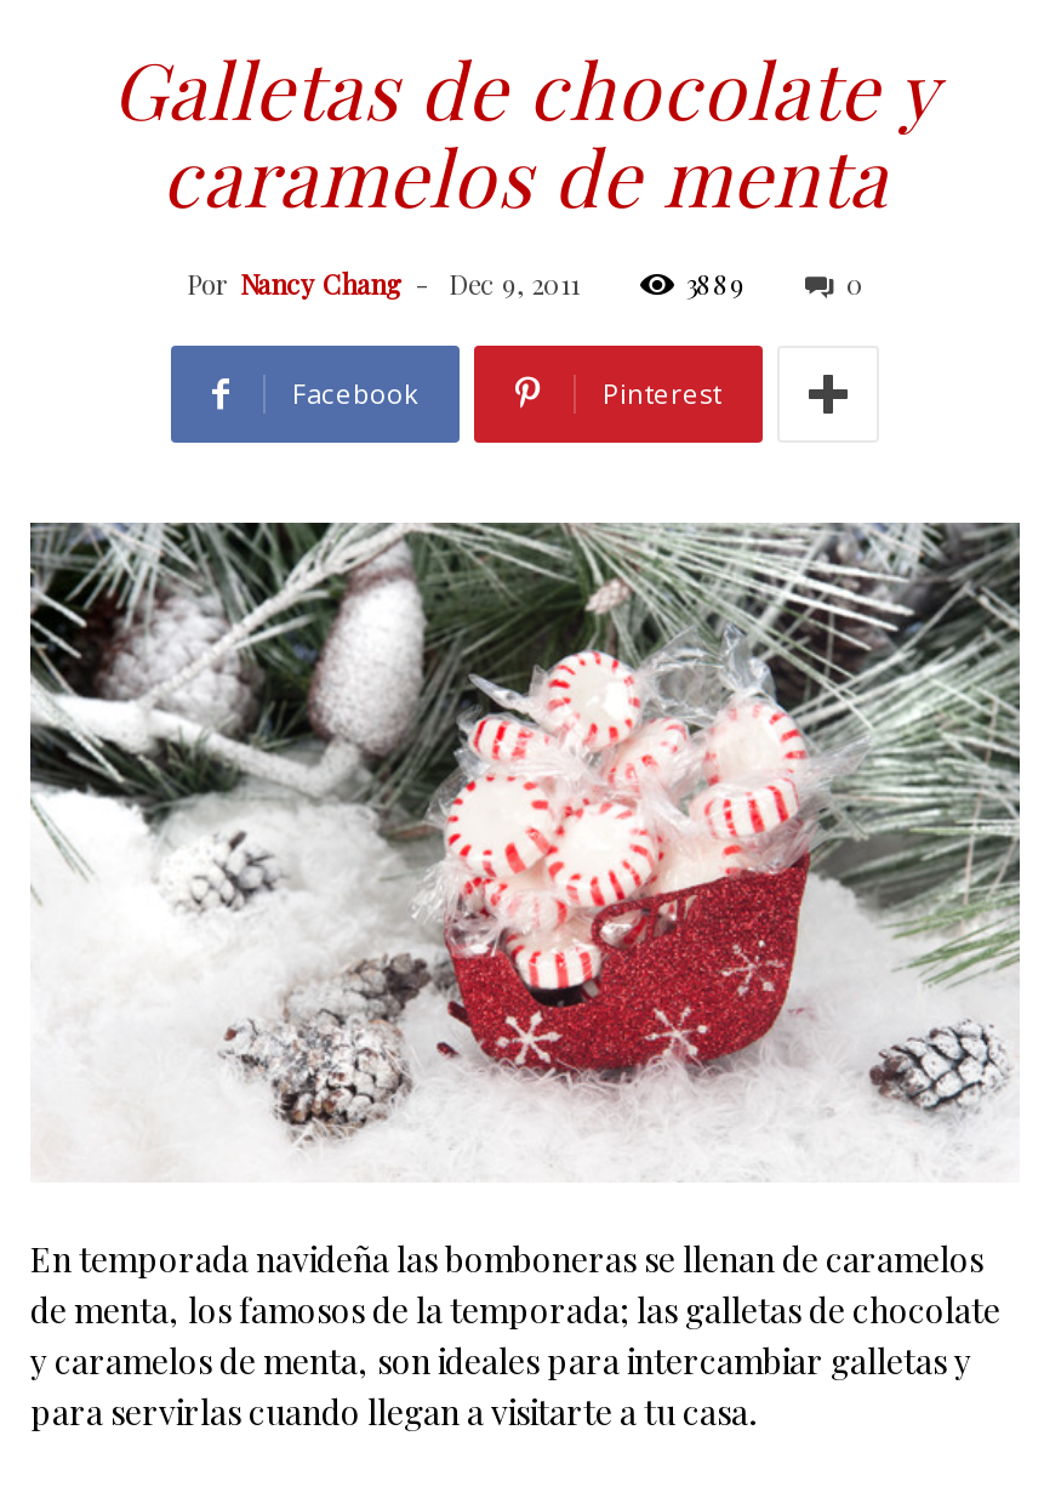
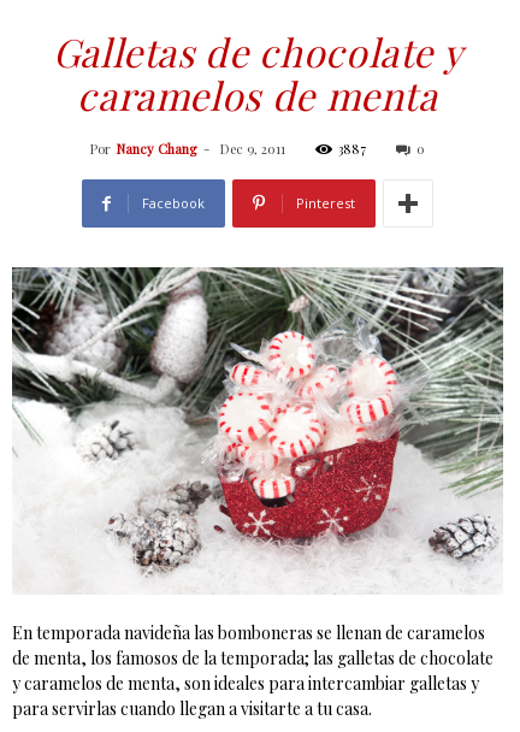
[686,266,745,302] 3889 -> [338,140,366,158] 3887

